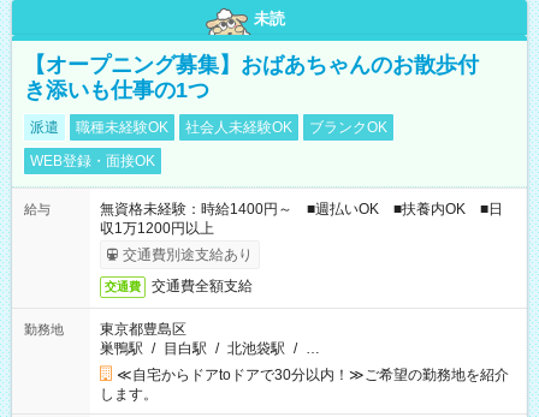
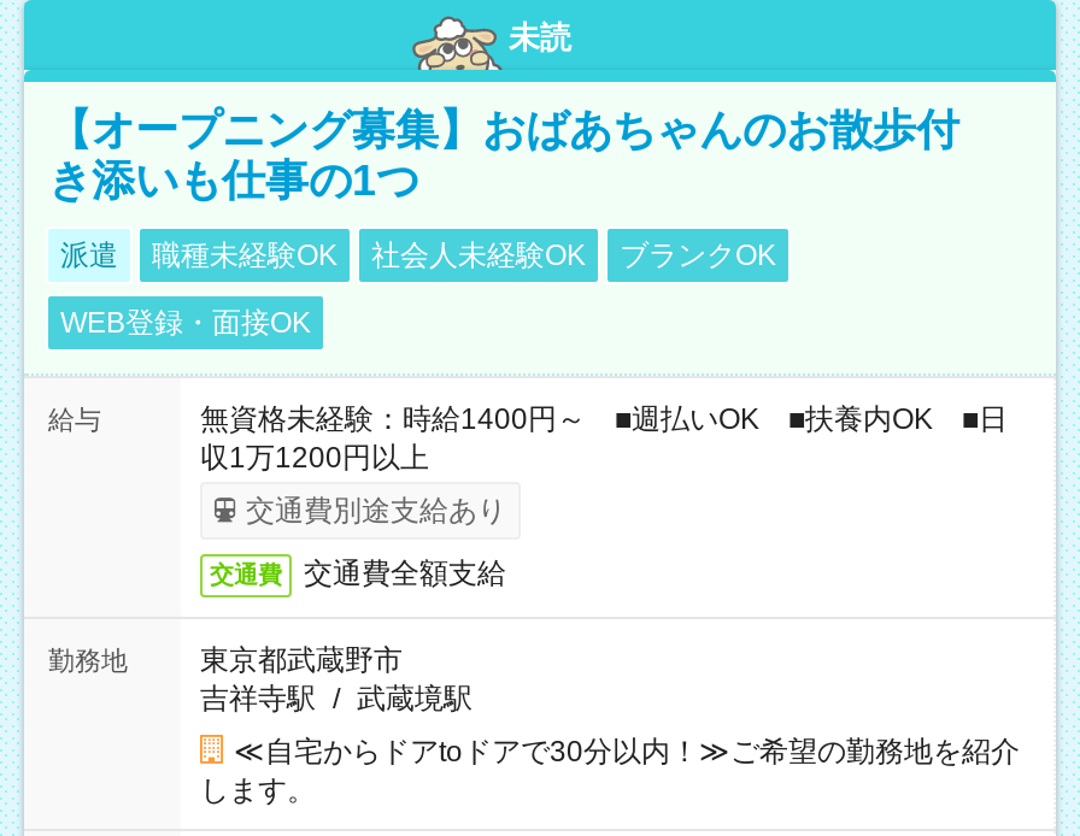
[100,321,320,357] 東京都豊島区 | 巣鴨駅 / 目白駅 / 北池袋駅 / … -> [200,643,472,716] 東京都武蔵野市 | 吉祥寺駅 / 武蔵境駅

